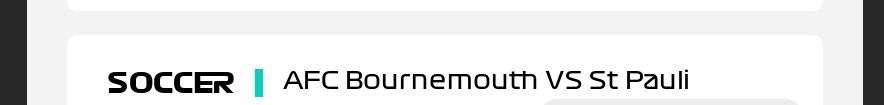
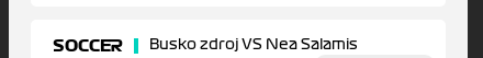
[283,69,689,93] AFC Bournemouth VS St Pauli -> [149,38,358,51] Busko zdroj VS Nea Salamis

